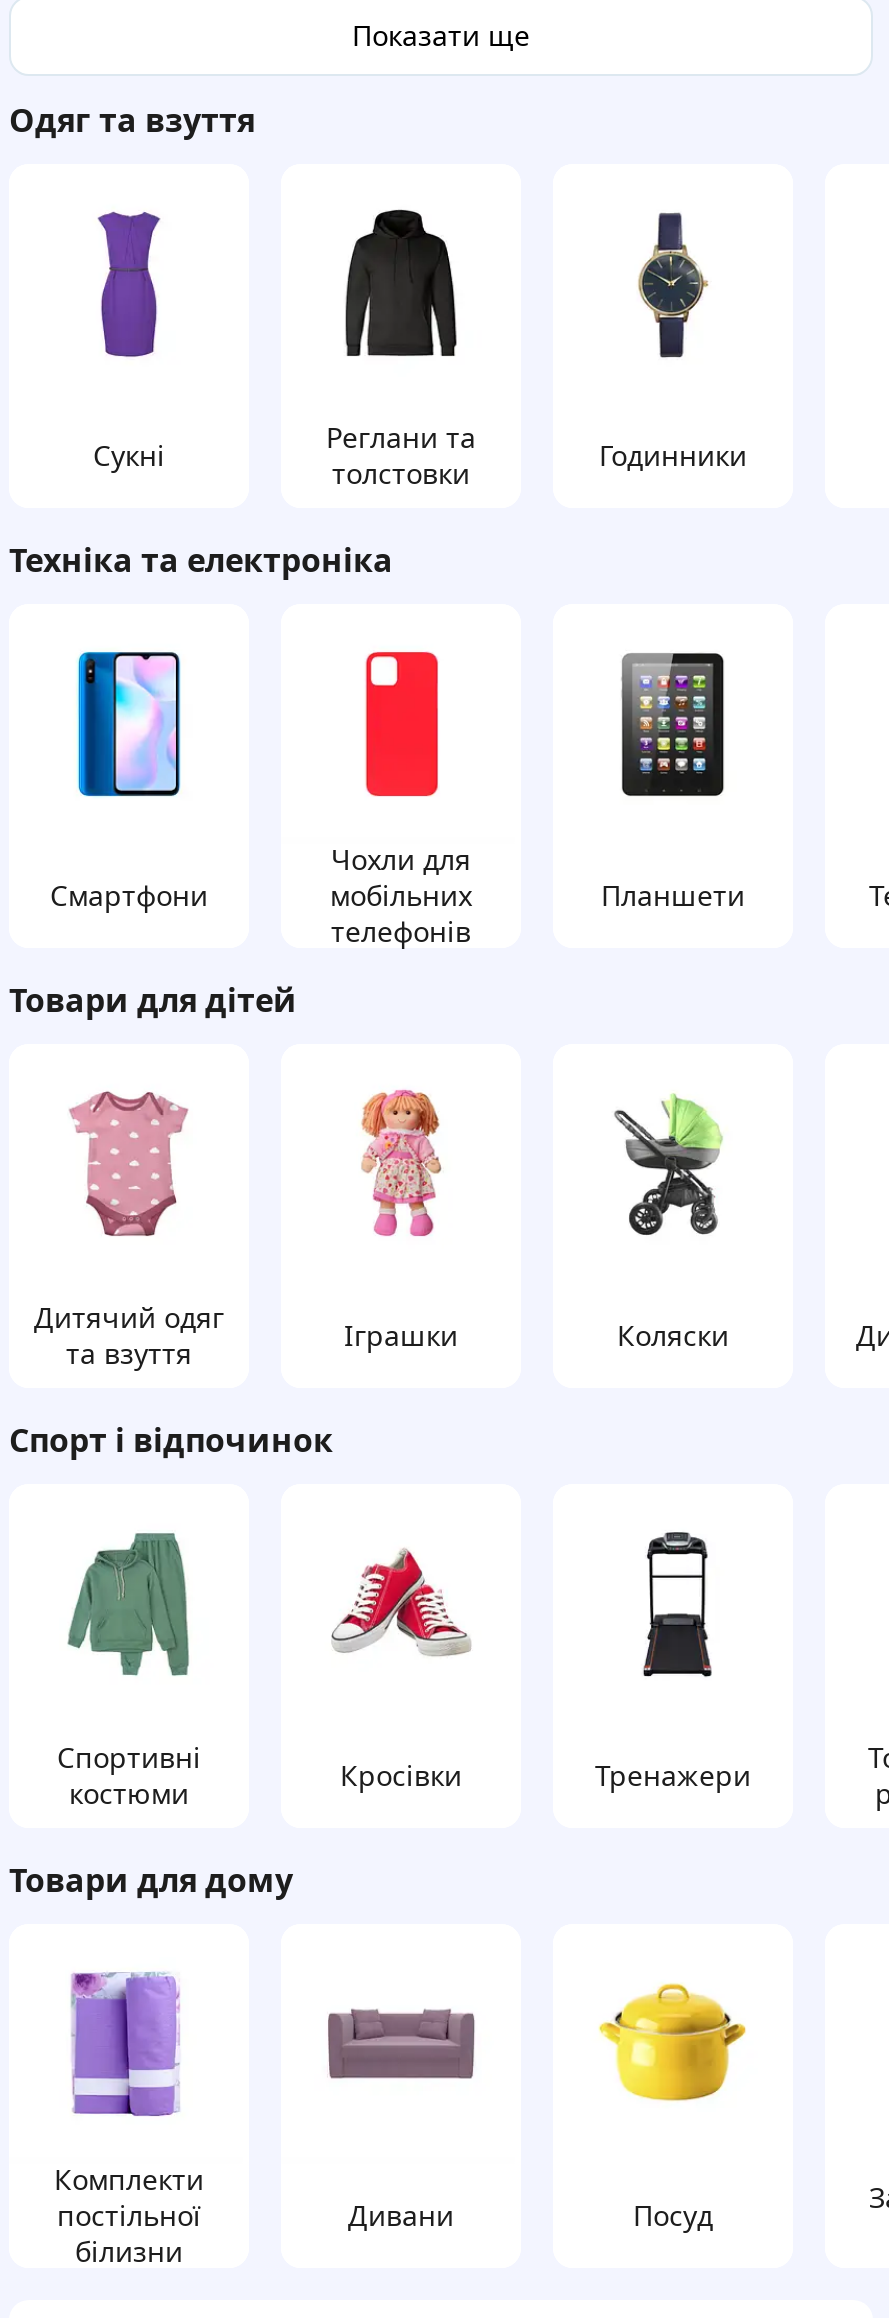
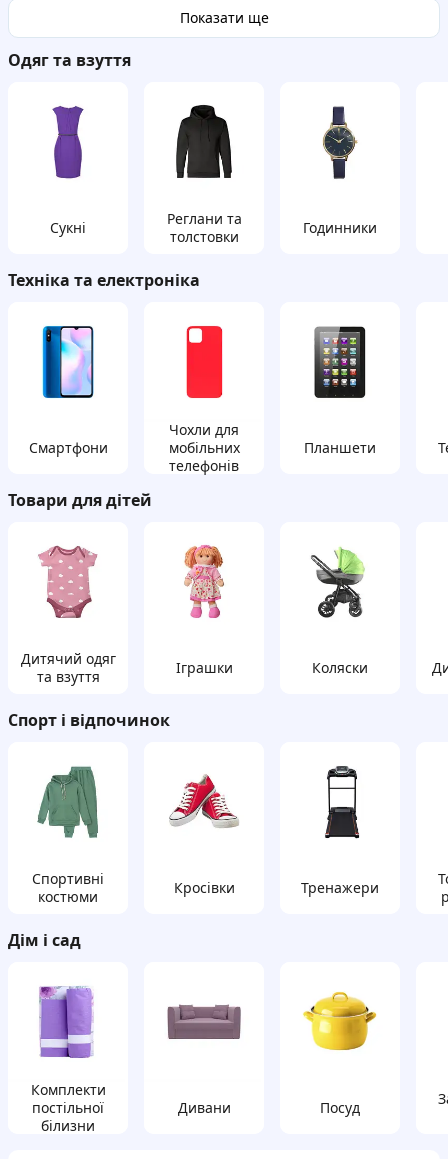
[9,1858,293,1902] Товари для дому -> [8,929,81,951] Дім і сад

